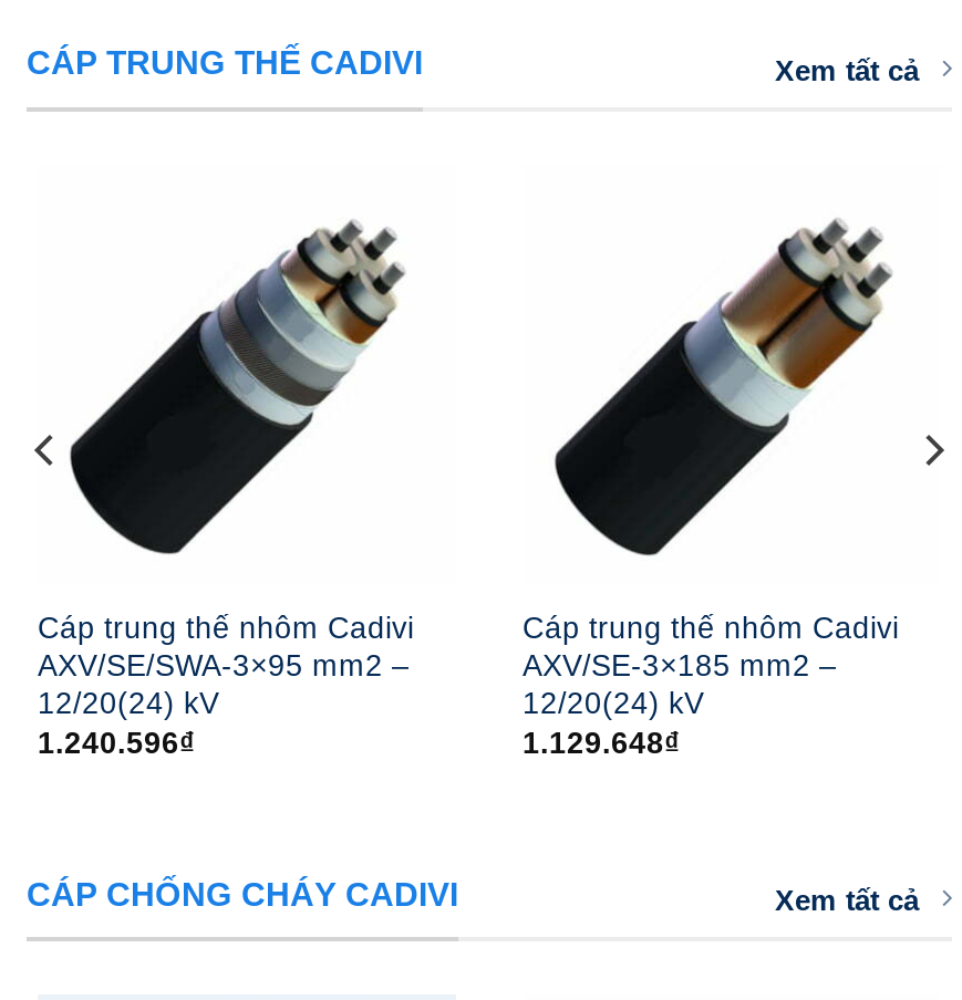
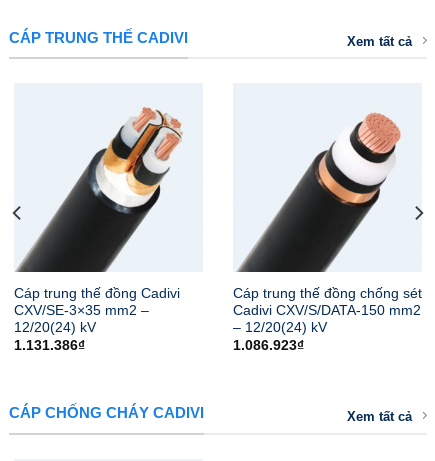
[38,219,414,645] [image] | Cáp trung thế nhôm Cadivi -> [14,106,183,301] [image] | Cáp trung thế đồng Cadivi
[523,219,899,761] [image] | Cáp trung thế nhôm Cadivi | AXV/SE-3×185 mm2 – | 12/20(24) kV | 1.129.648₫ -> [233,109,422,353] [image] | Cáp trung thế đồng chống sét | Cadivi CXV/S/DATA-150 mm2 | – 12/20(24) kV | 1.086.923₫
[38,650,410,683] AXV/SE/SWA-3×95 mm2 – -> [14,303,149,318] CXV/SE-3×35 mm2 –
[38,728,195,761] 1.240.596₫ -> [14,338,85,353] 1.131.386₫

